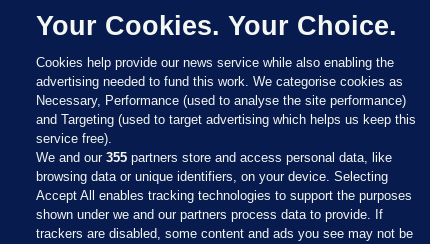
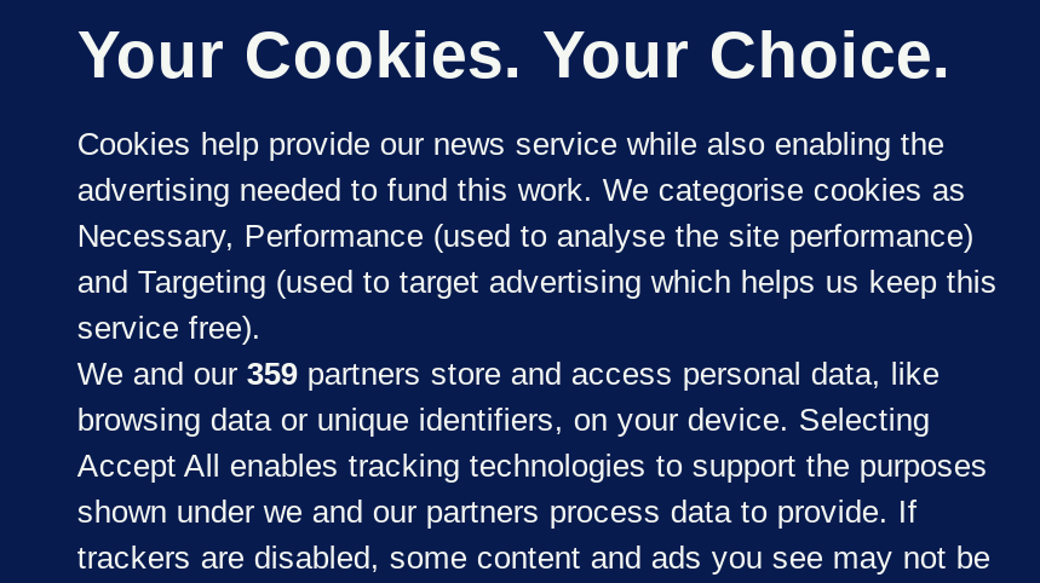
[36,150,392,165] We and our 355 partners store and access personal data, like -> [77,356,939,392] We and our 359 partners store and access personal data, like

